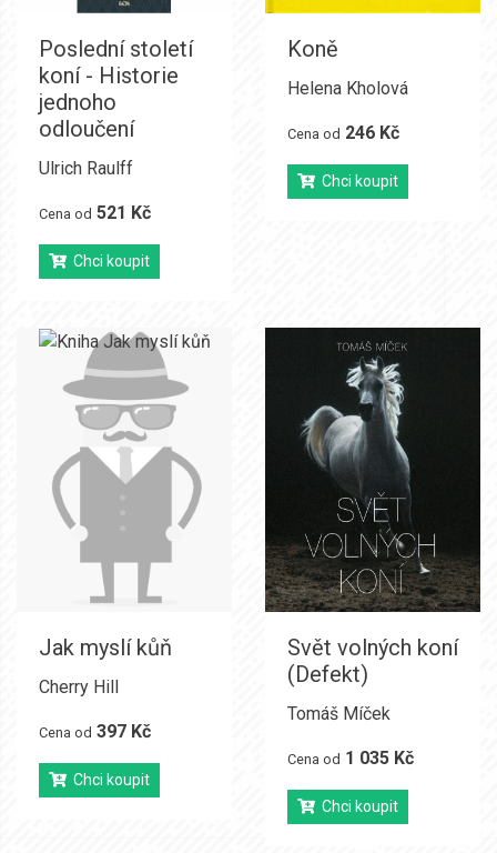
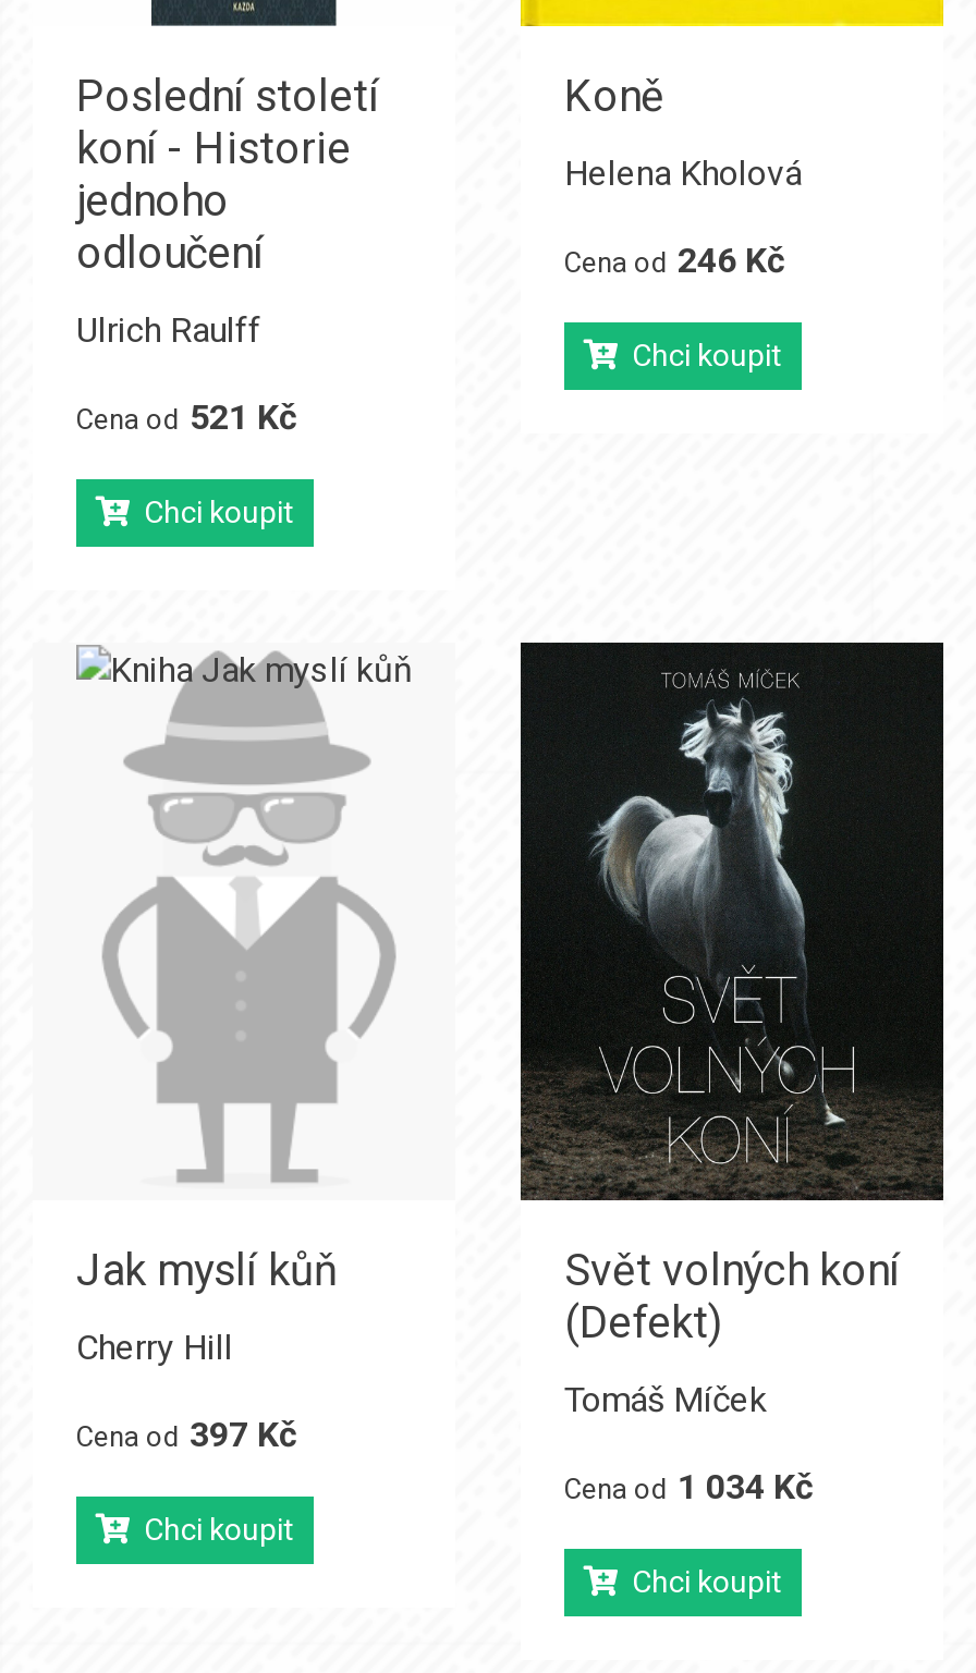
[287,747,414,769] Cena od 1 035 Kč -> [564,1466,813,1507] Cena od 1 034 Kč

